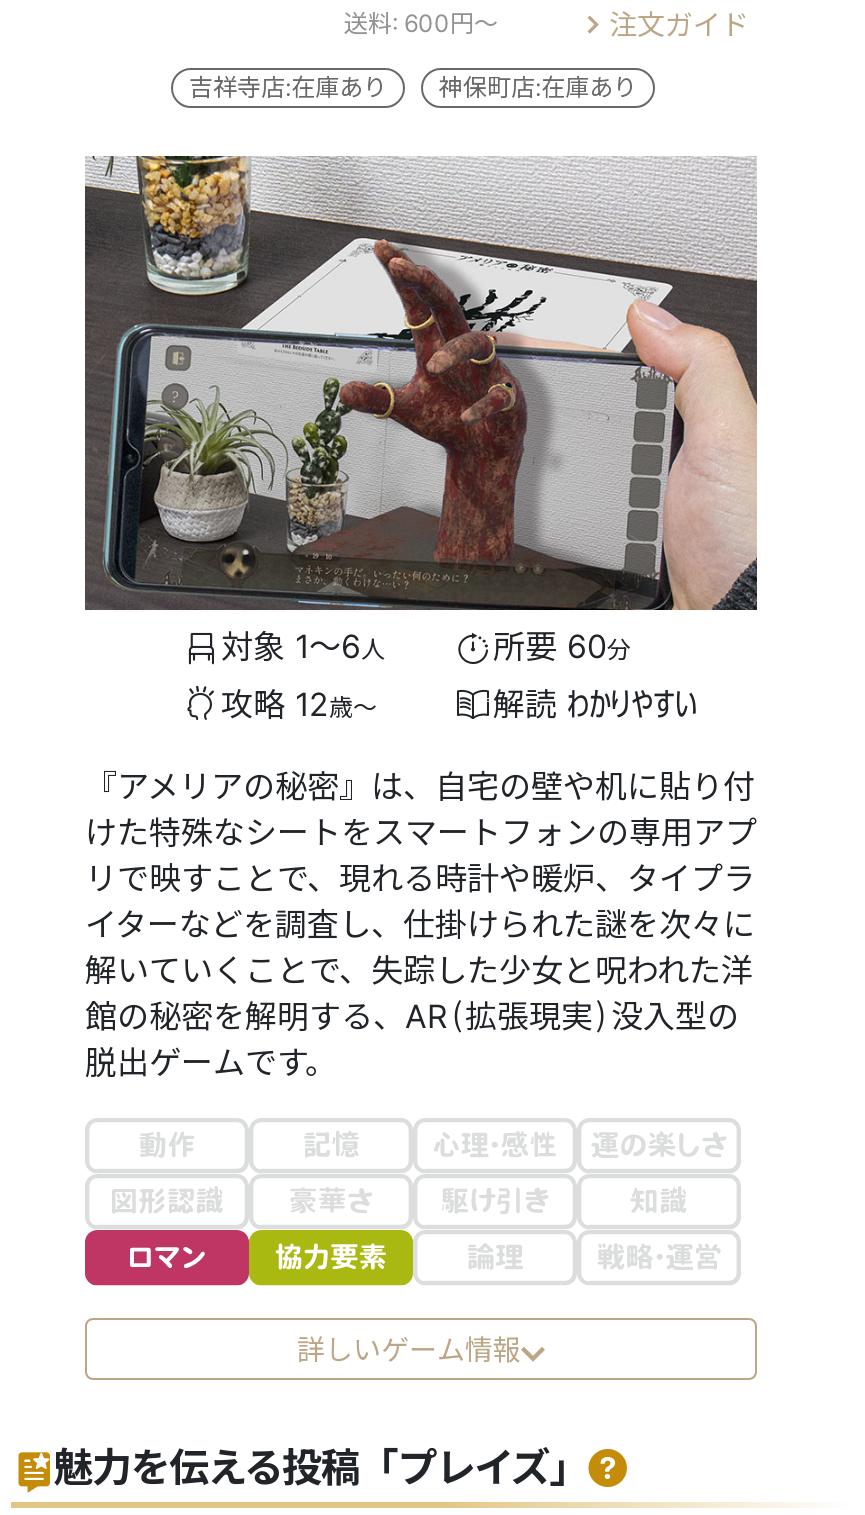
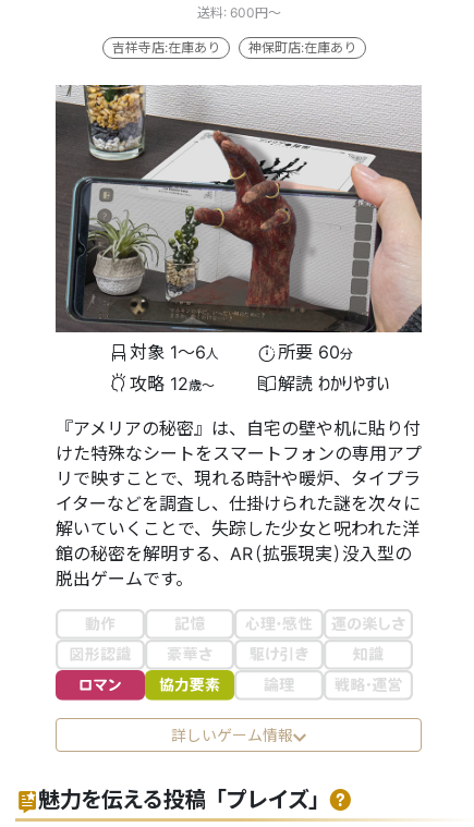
[609,6,749,40] 注文ガイド -> none

